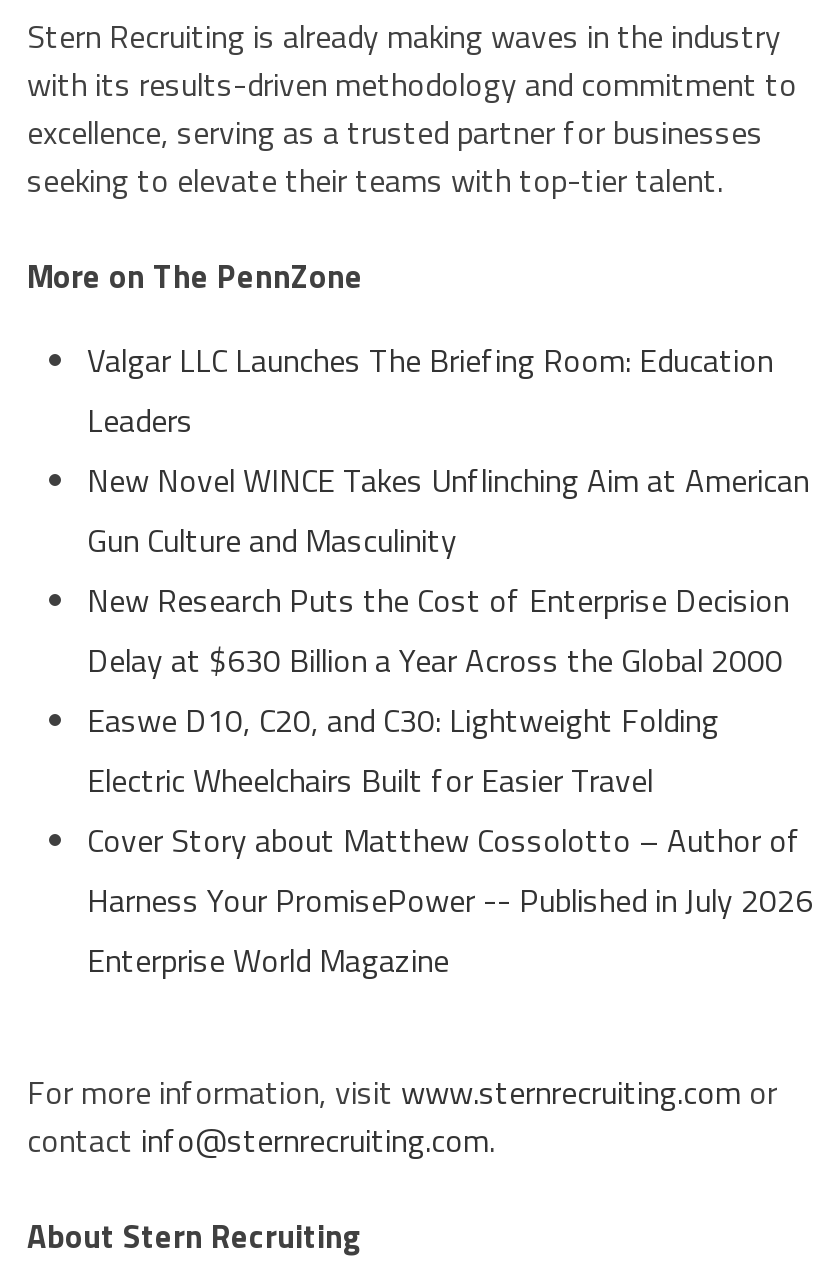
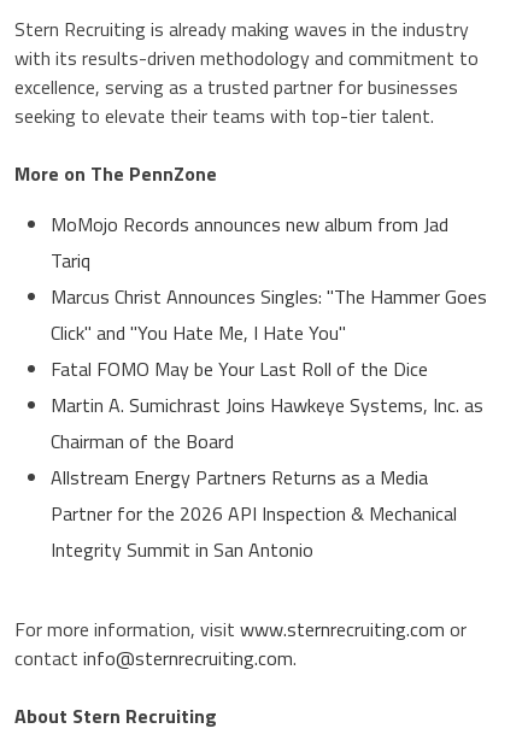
[87,337,813,985] Valgar LLC Launches The Briefing Room: Education | Leaders | New Novel WINCE Takes Unflinching Aim at American | Gun Culture and Masculinity | New Research Puts the Cost of Enterprise Decision | Delay at $630 Billion a Year Across the Global 2000 | Easwe D10, C20, and C30: Lightweight Folding | Electric Wheelchairs Built for Easier Travel | Cover Story about Matthew Cossolotto – Author of | Harness Your PromisePower -- Published in July 2026 | Enterprise World Magazine -> [51,210,487,564] MoMojo Records announces new album from Jad | Tariq | Marcus Christ Announces Singles: "The Hammer Goes | Click" and "You Hate Me, I Hate You" | Fatal FOMO May be Your Last Roll of the Dice | Martin A. Sumichrast Joins Hawkeye Systems, Inc. as | Chairman of the Board | Allstream Energy Partners Returns as a Media | Partner for the 2026 API Inspection & Mechanical | Integrity Summit in San Antonio

